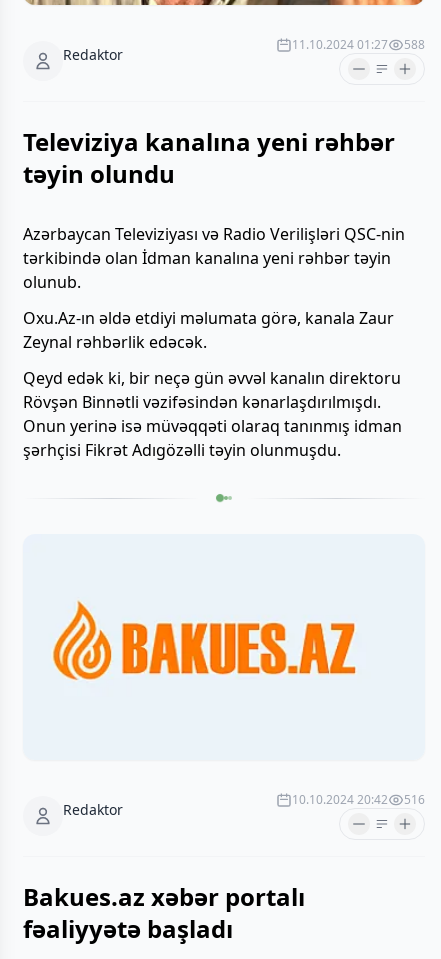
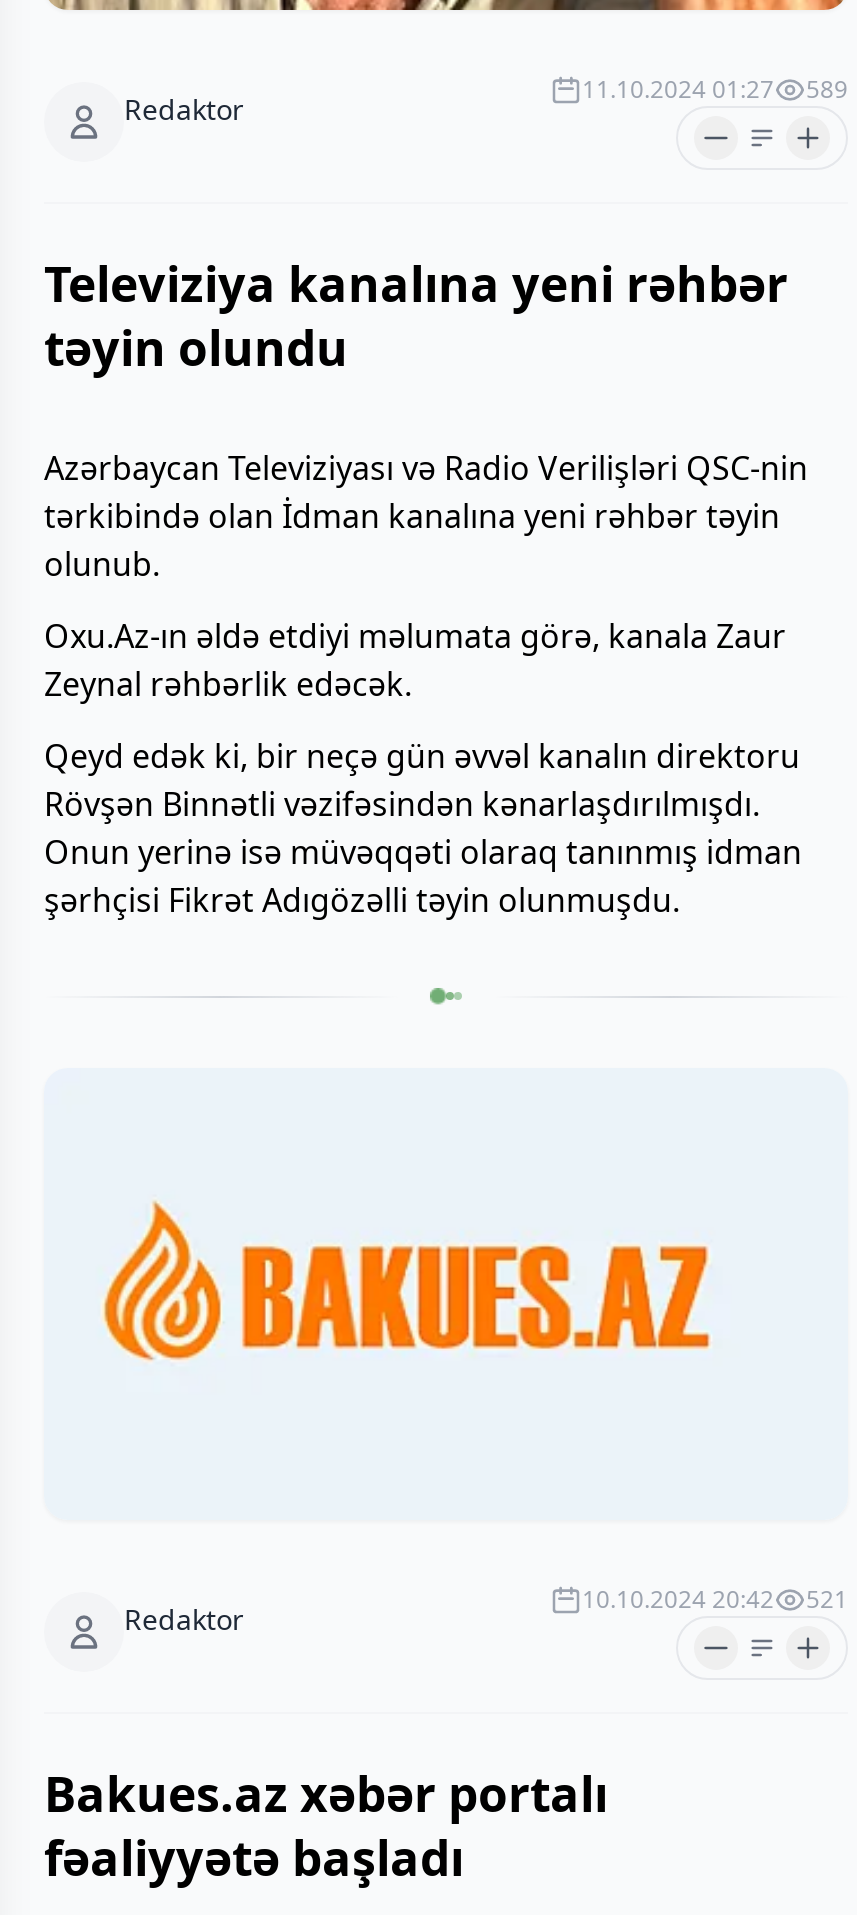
[292,36,425,53] 11.10.2024 01:27 588 -> [582,73,848,107] 11.10.2024 01:27 589
[292,791,425,808] 10.10.2024 20:42 516 -> [582,1582,848,1616] 10.10.2024 20:42 521

